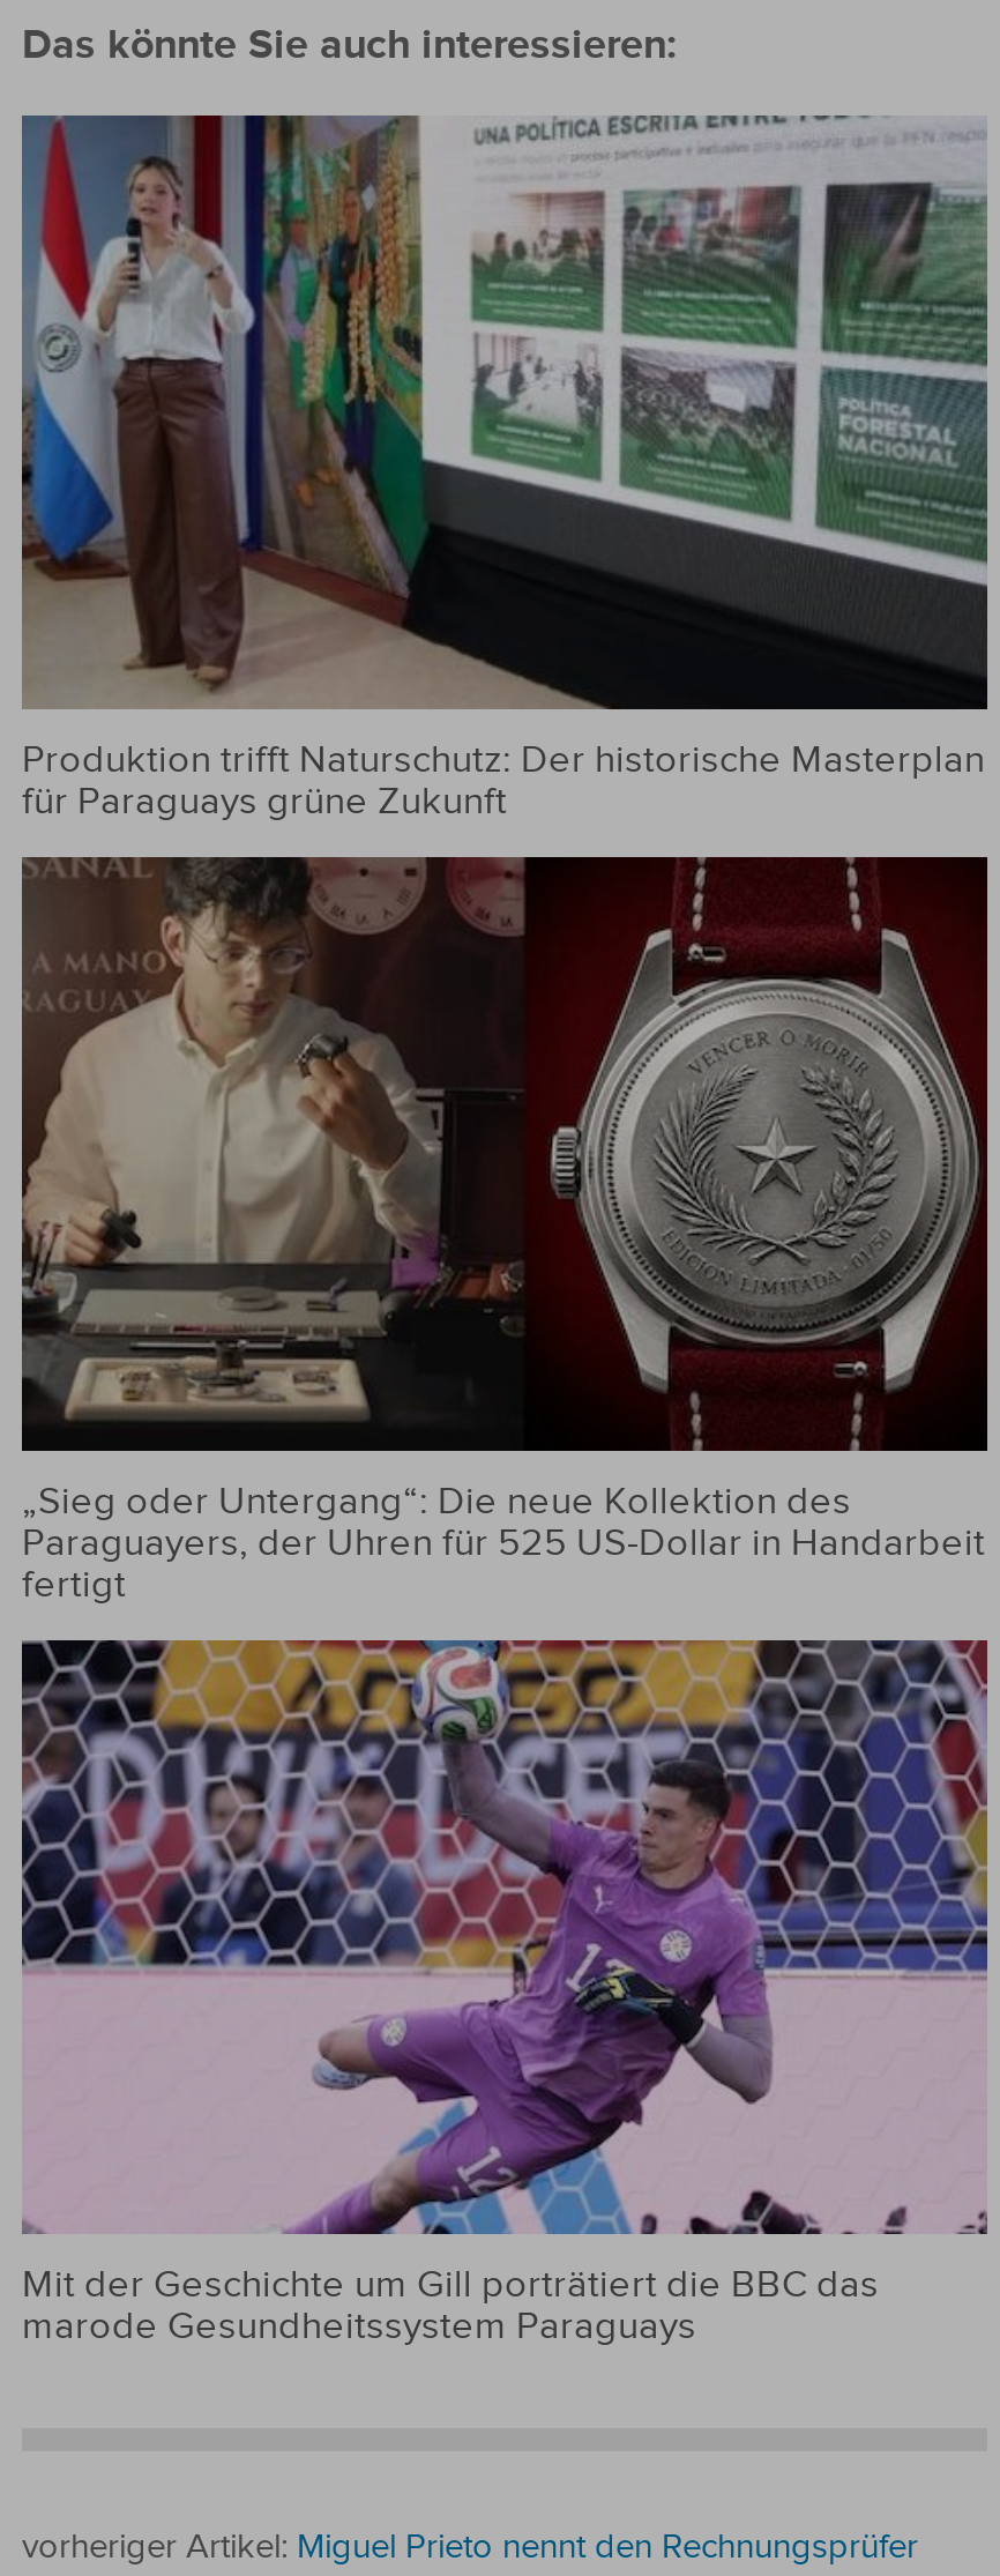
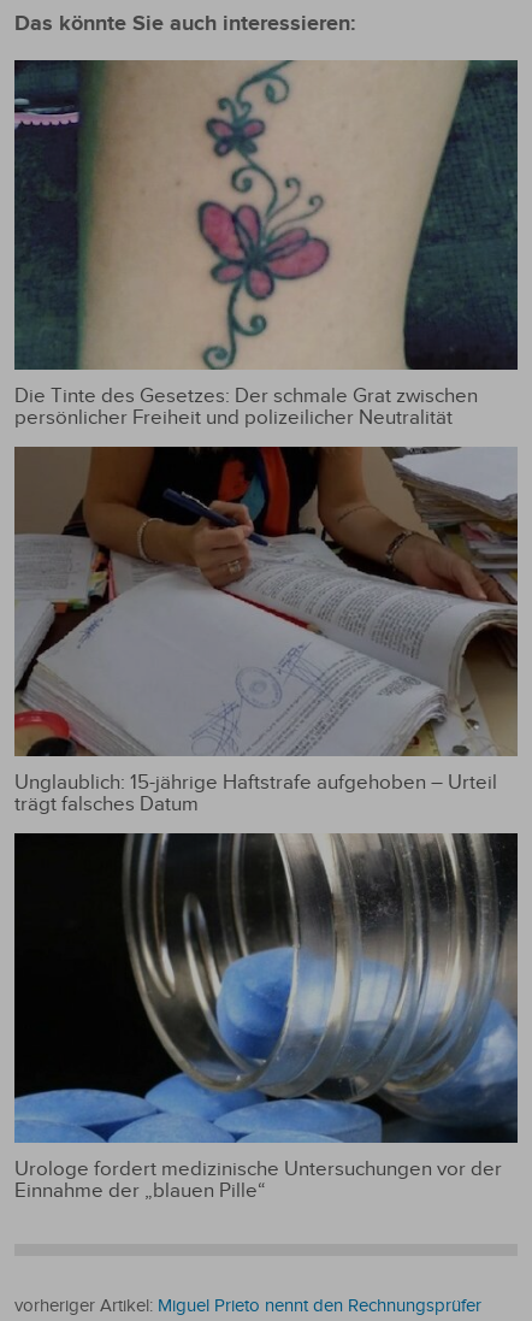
[20,113,987,825] [image] | Produktion trifft Naturschutz: Der historische Masterplan | für Paraguays grüne Zukunft -> [13,59,519,430] [image] | Die Tinte des Gesetzes: Der schmale Grat zwischen | persönlicher Freiheit und polizeilicher Neutralität
[20,855,990,1608] [image] | „Sieg oder Untergang“: Die neue Kollektion des | Paraguayers, der Uhren für 525 US-Dollar in Handarbeit | fertigt -> [13,446,519,816] [image] | Unglaublich: 15-jährige Haftstrafe aufgehoben – Urteil | trägt falsches Datum
[20,1638,990,2349] [image] | Mit der Geschichte um Gill porträtiert die BBC das | marode Gesundheitssystem Paraguays -> [13,832,519,1203] [image] | Urologe fordert medizinische Untersuchungen vor der | Einnahme der „blauen Pille“

